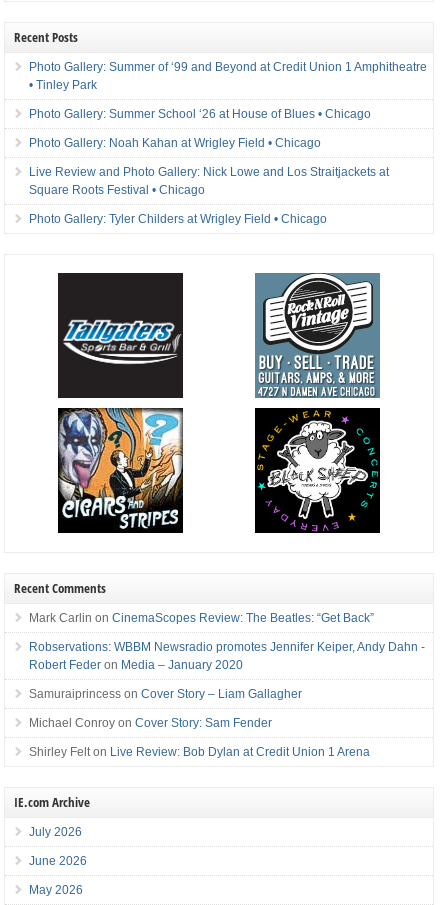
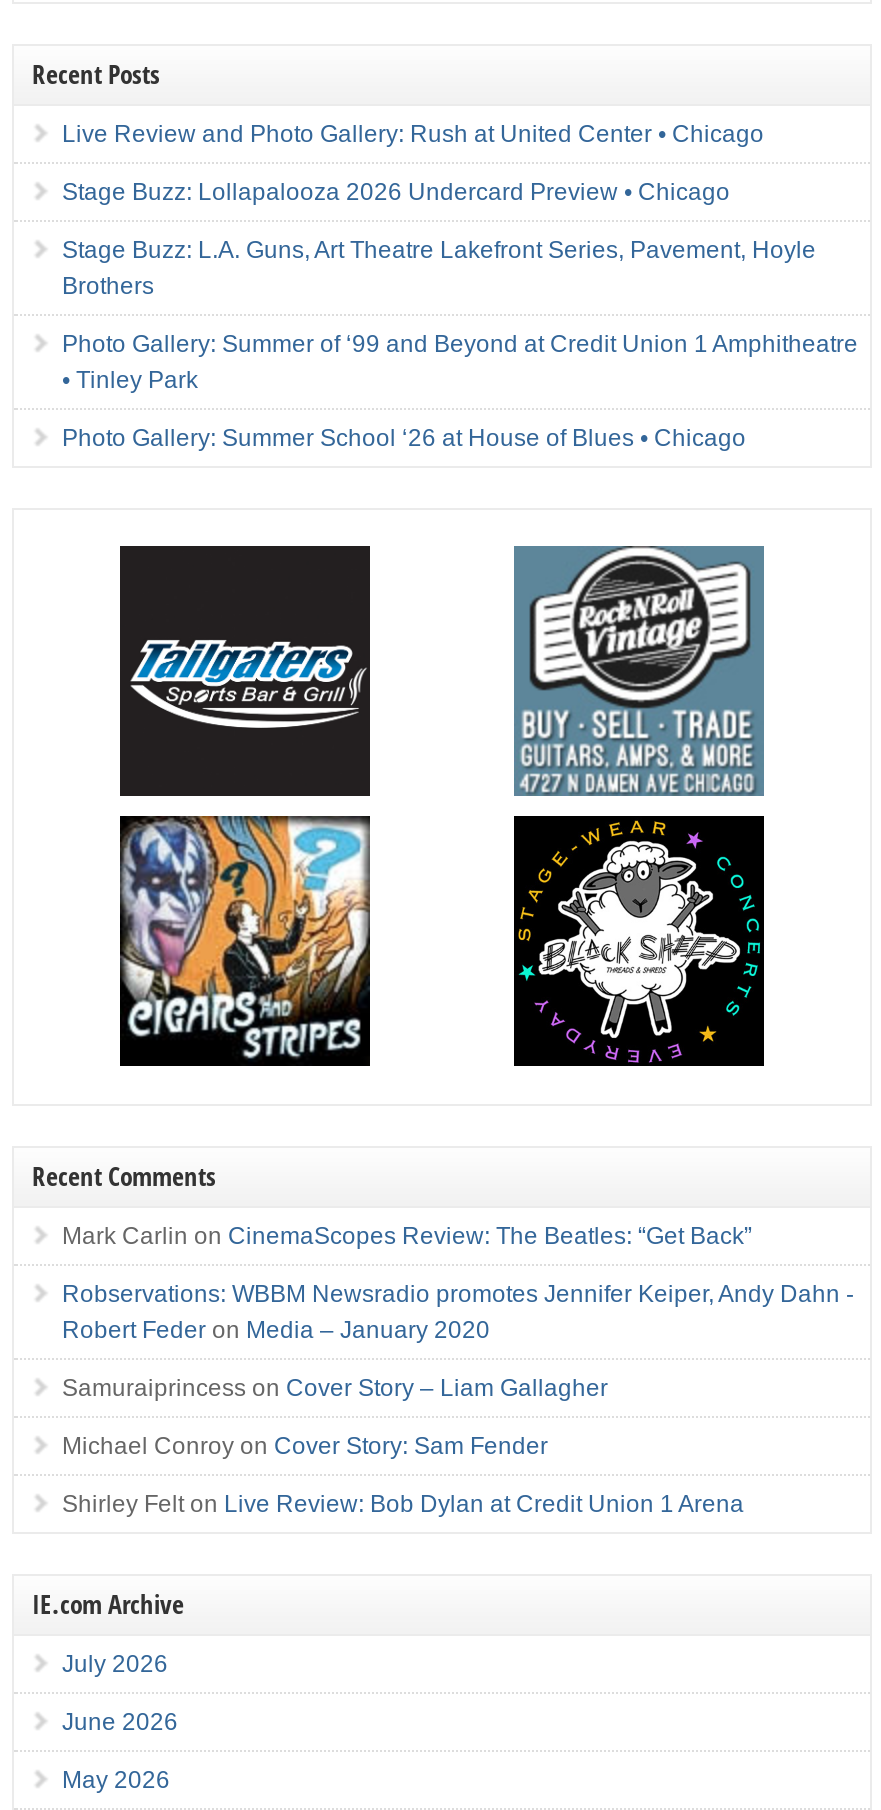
none -> [62,119,816,299] Live Review and Photo Gallery: Rush at United Center • Chicago | Stage Buzz: Lollapalooza 2026 Undercard Preview • Chicago | Stage Buzz: L.A. Guns, Art Theatre Lakefront Series, Pavement, Hoyle | Brothers
moved [29,60,427,121] -> [62,329,858,451]: Photo Gallery: Summer of ‘99 and Beyond at Credit Union 1 Amphitheatre | • Tinley Park | Photo Gallery: Summer School ‘26 at House of Blues • Chicago
[29,136,389,226] Photo Gallery: Noah Kahan at Wrigley Field • Chicago | Live Review and Photo Gallery: Nick Lowe and Los Straitjackets at | Square Roots Festival • Chicago | Photo Gallery: Tyler Childers at Wrigley Field • Chicago -> none

